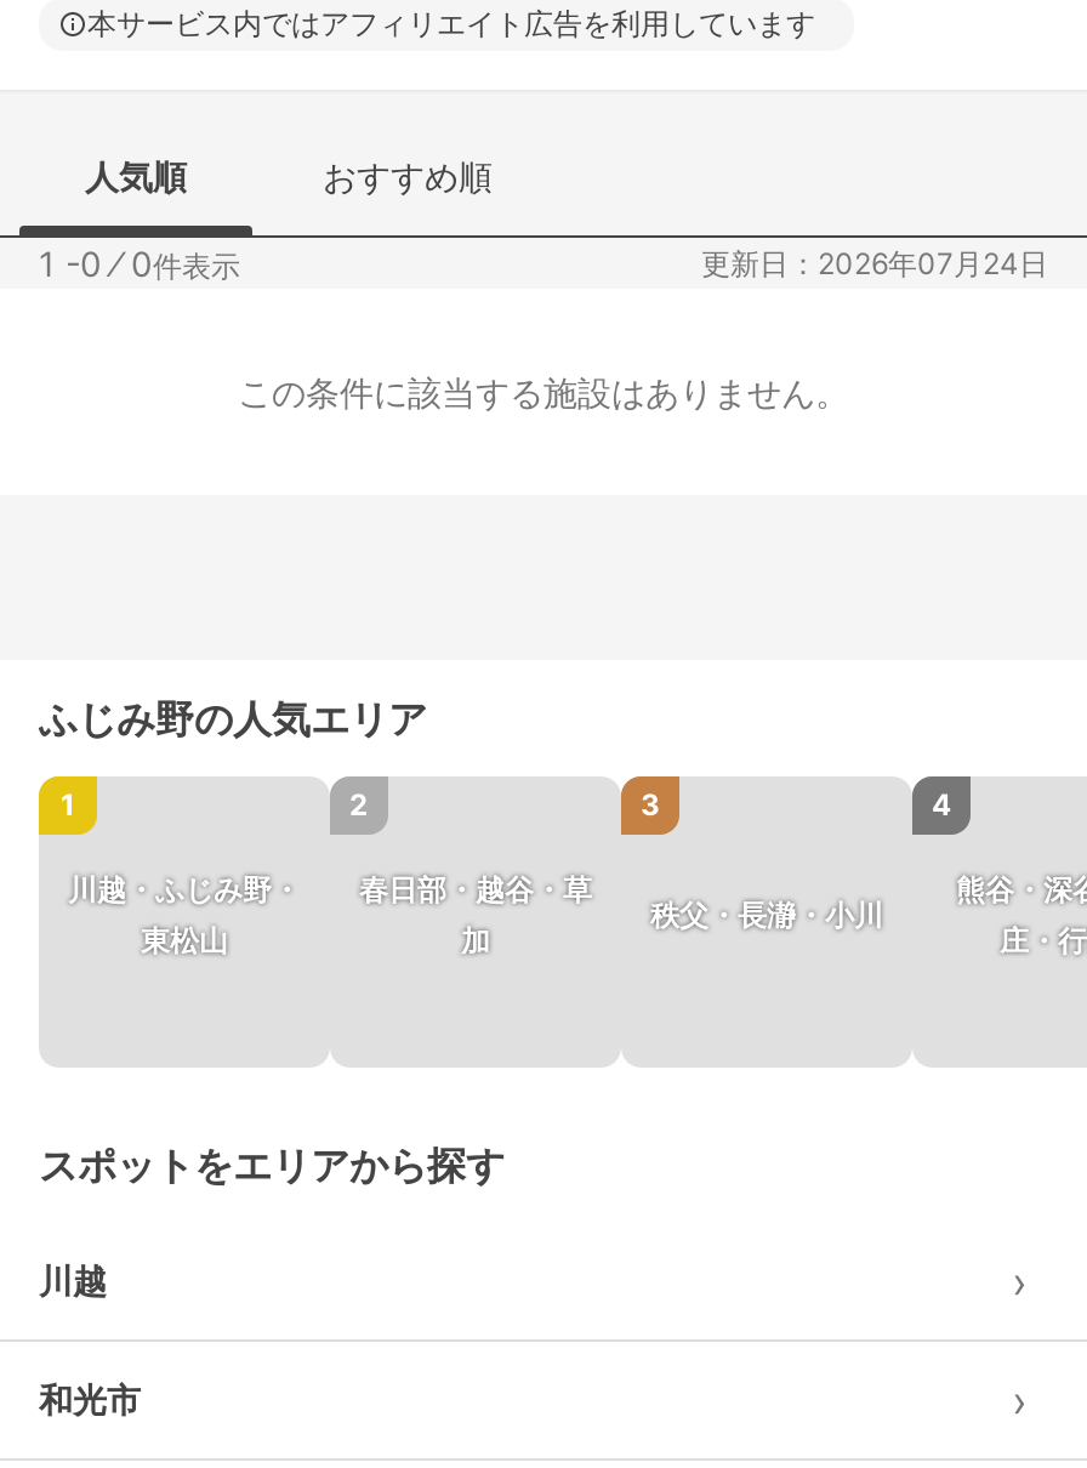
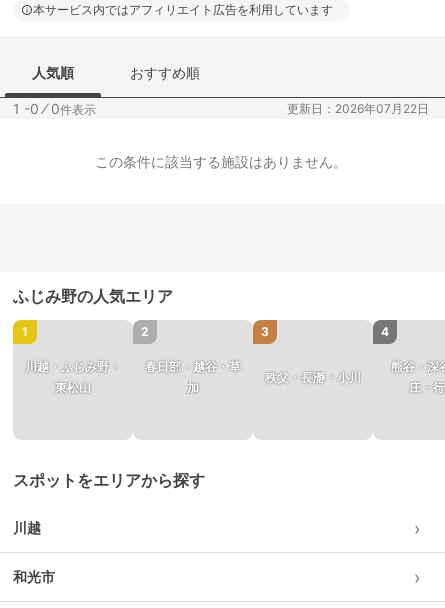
[701,244,1048,280] 更新日：2026年07月24日 -> [287,100,429,115] 更新日：2026年07月22日

